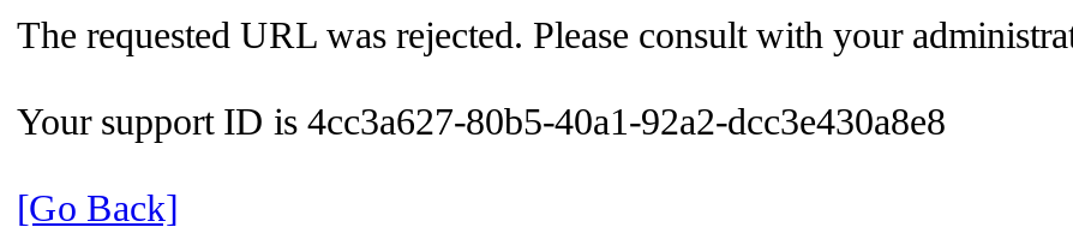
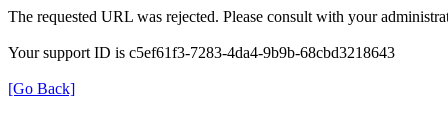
[17,101,946,142] Your support ID is 4cc3a627-80b5-40a1-92a2-dcc3e430a8e8 -> [8,44,395,61] Your support ID is c5ef61f3-7283-4da4-9b9b-68cbd3218643

